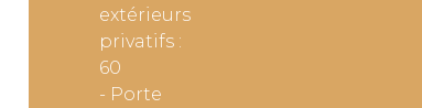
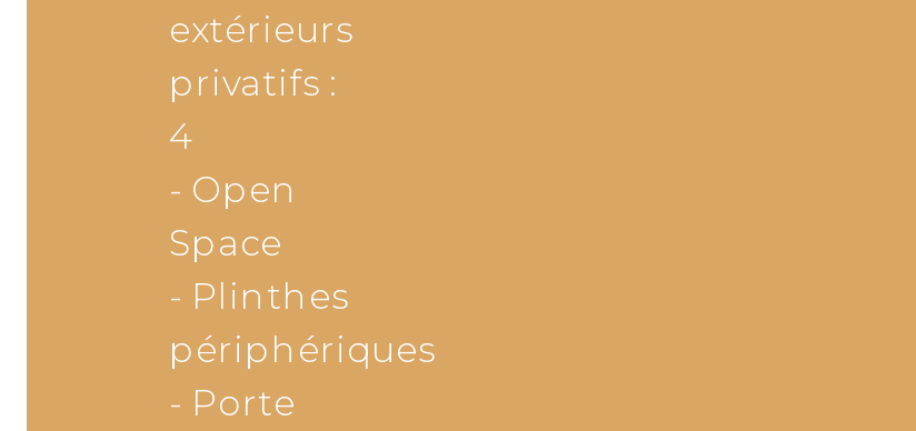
[99,57,121,78] 60 -> [169,116,436,371] 4 | - Open | Space | - Plinthes | périphériques

